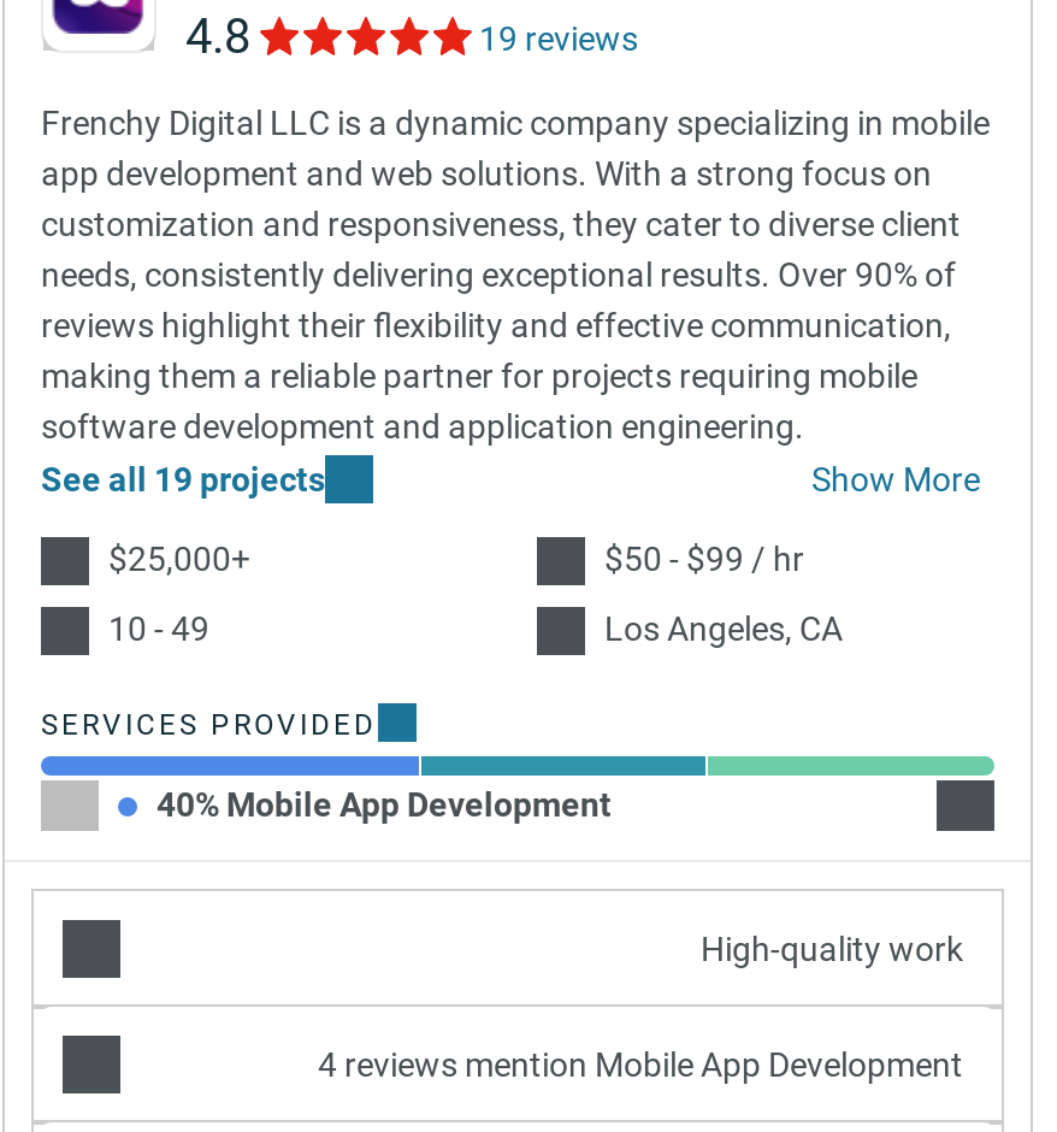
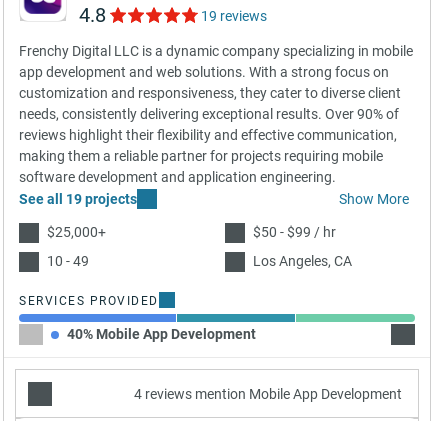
[701,928,963,967] High-quality work -> none

